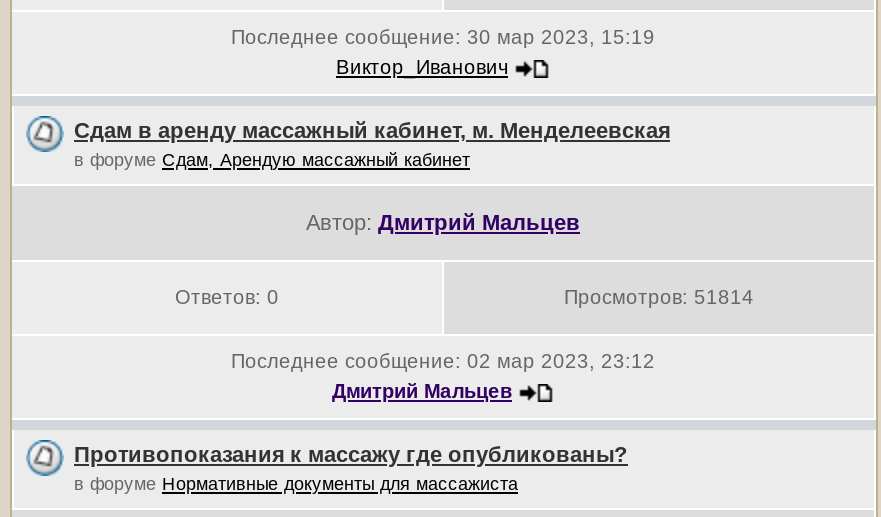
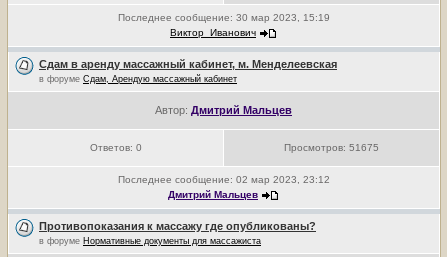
[564,286,754,308] Просмотров: 51814 -> [284,142,379,153] Просмотров: 51675

